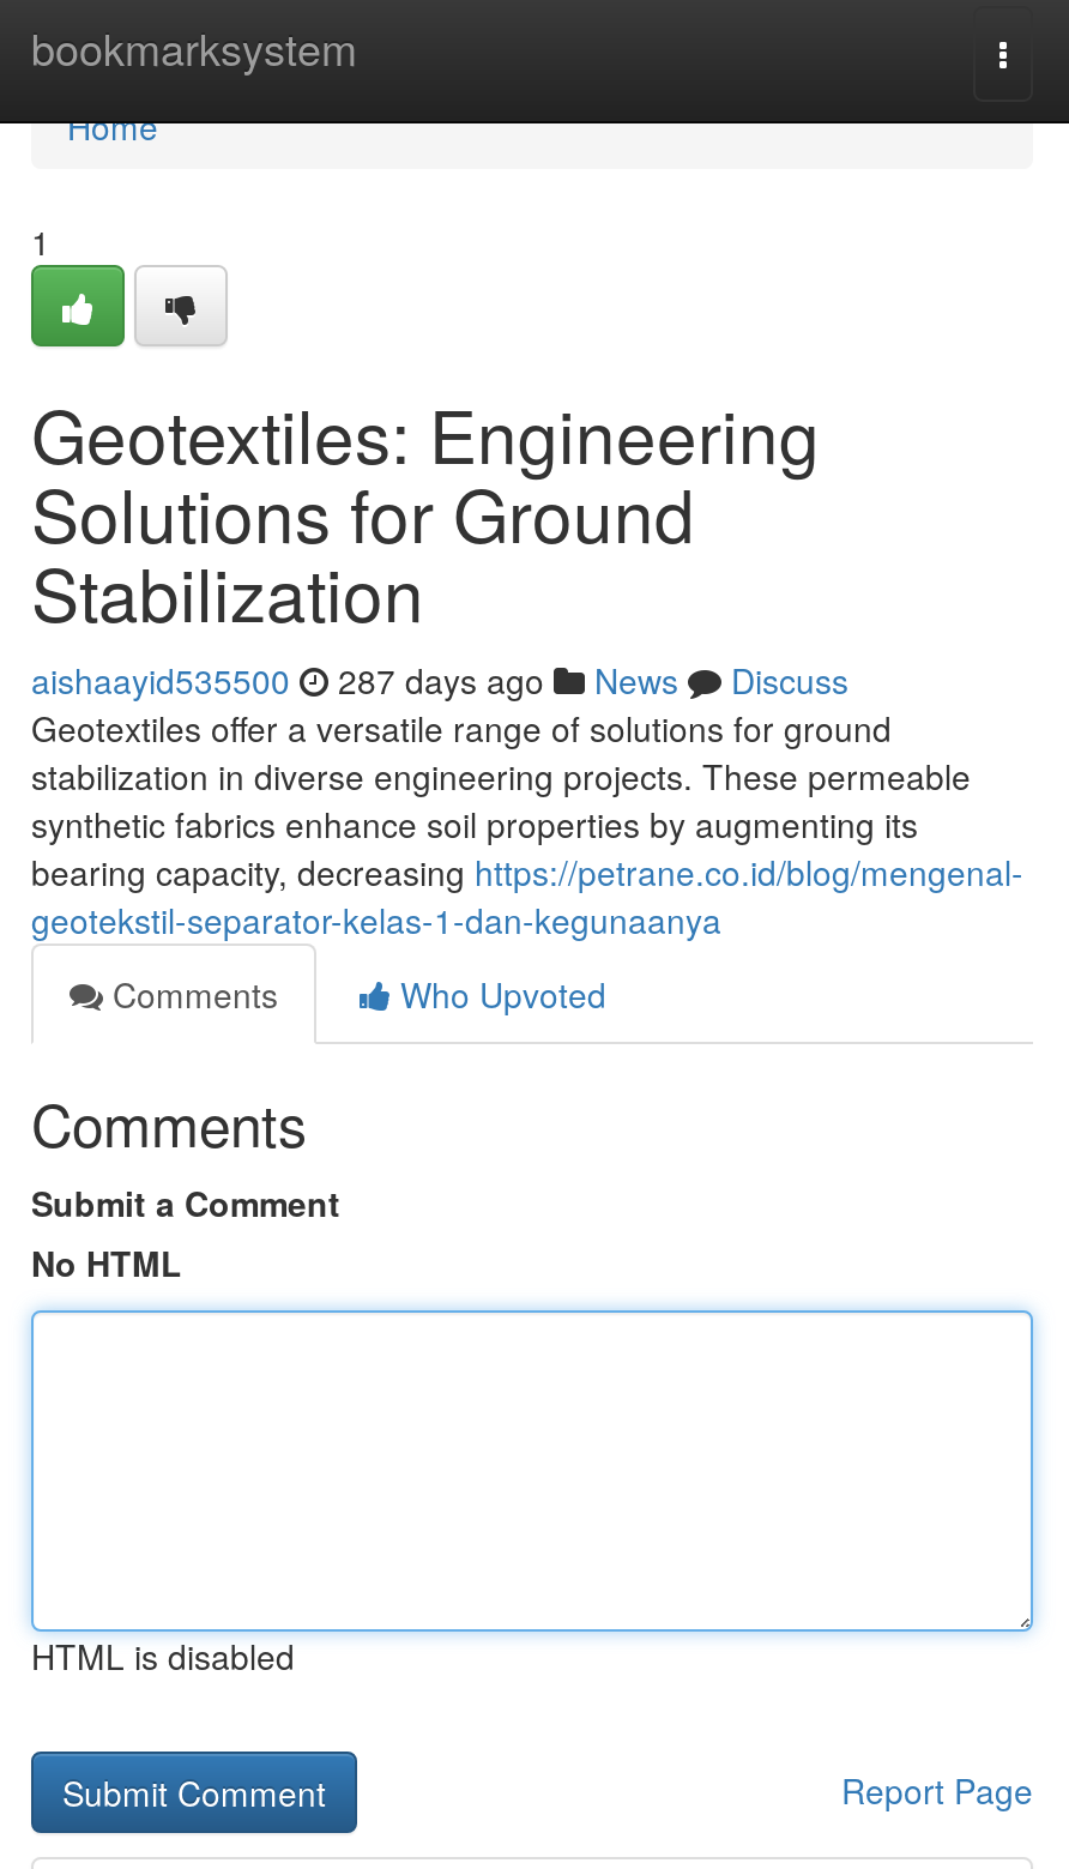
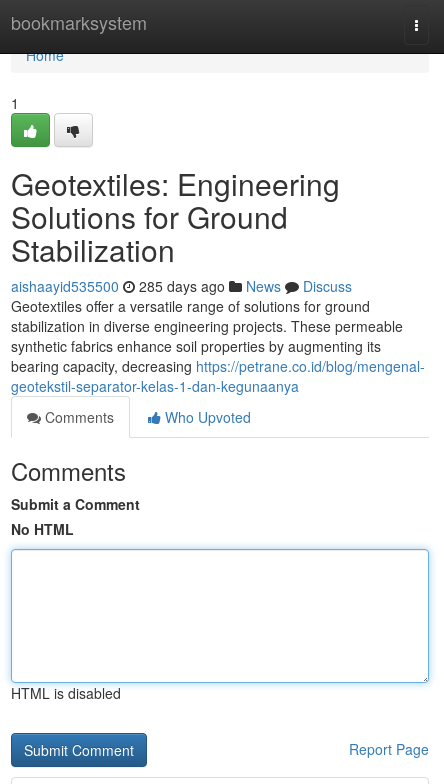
[31,656,848,704] aishaayid535500 287 days ago News Discuss -> [11,276,352,296] aishaayid535500 285 days ago News Discuss

